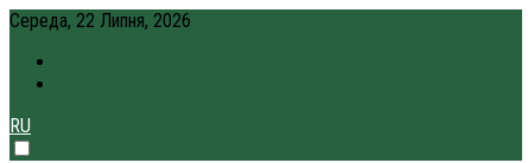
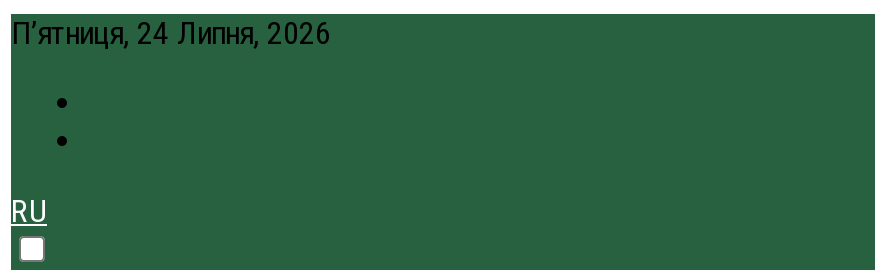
[9,9,191,32] Середа, 22 Липня, 2026 -> [11,14,331,52] П’ятниця, 24 Липня, 2026

